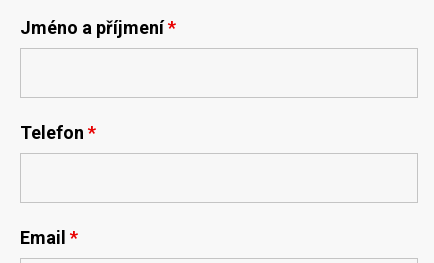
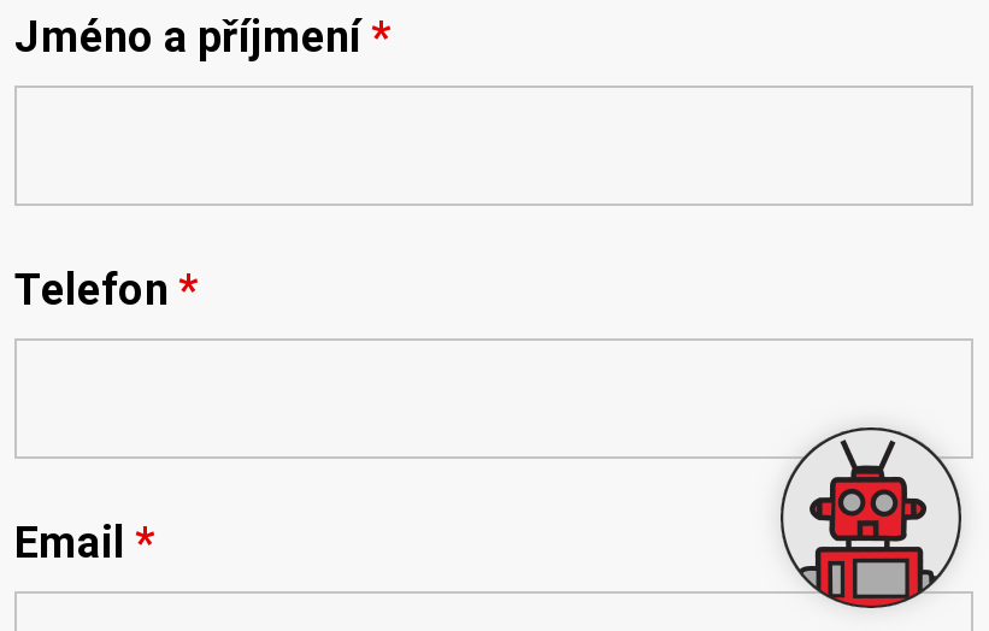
none -> [776,423,966,613] [image]

